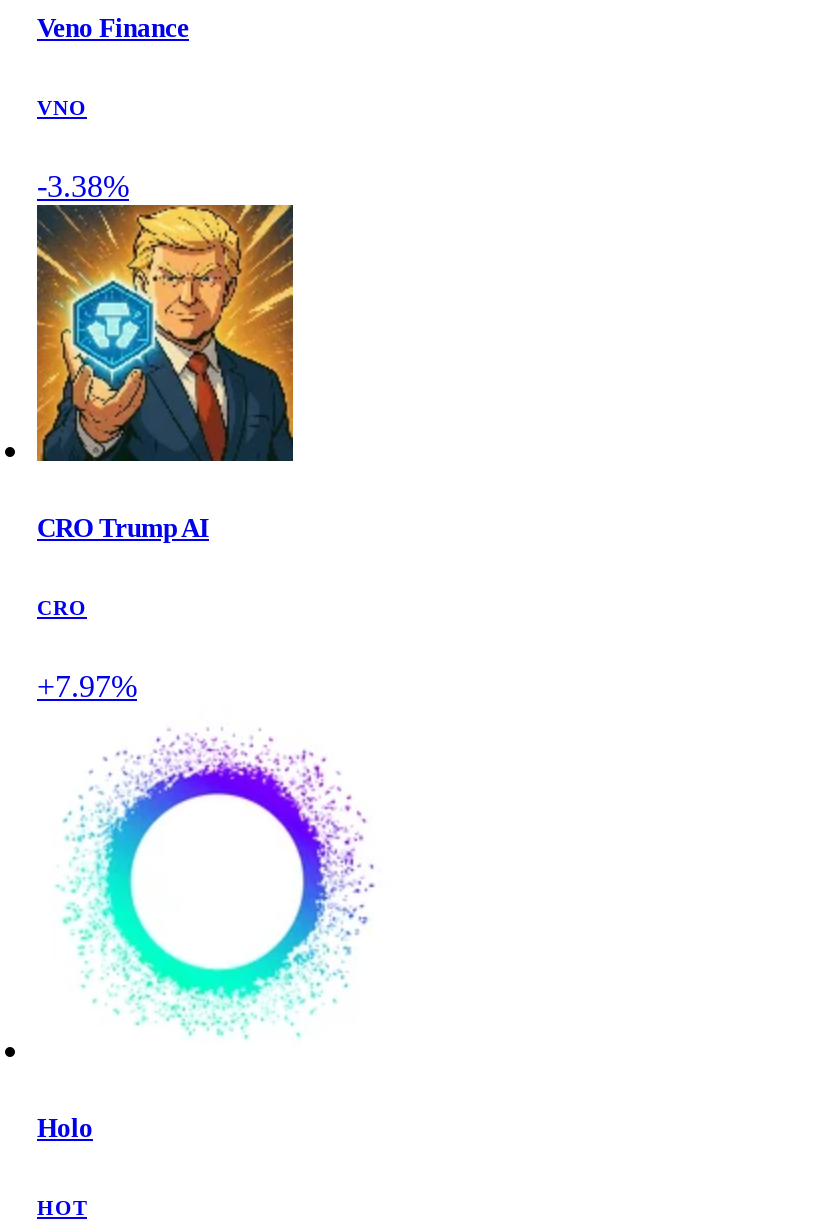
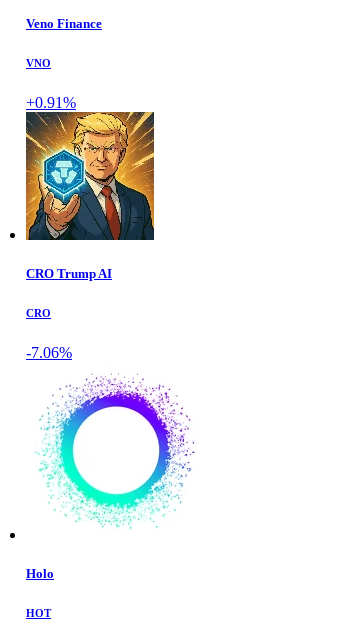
[37,169,129,203] -3.38% -> [26,94,76,111] +0.91%
[37,669,137,703] +7.97% -> [26,344,72,361] -7.06%

